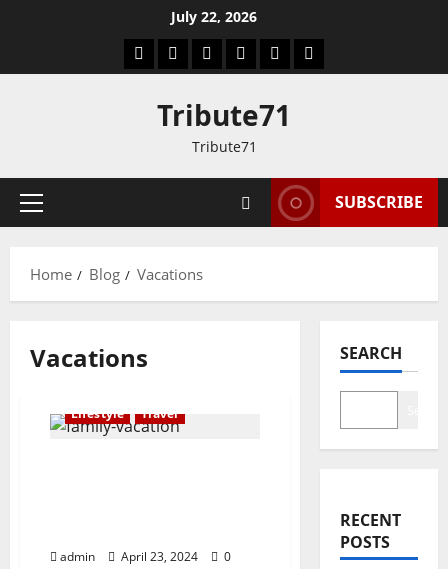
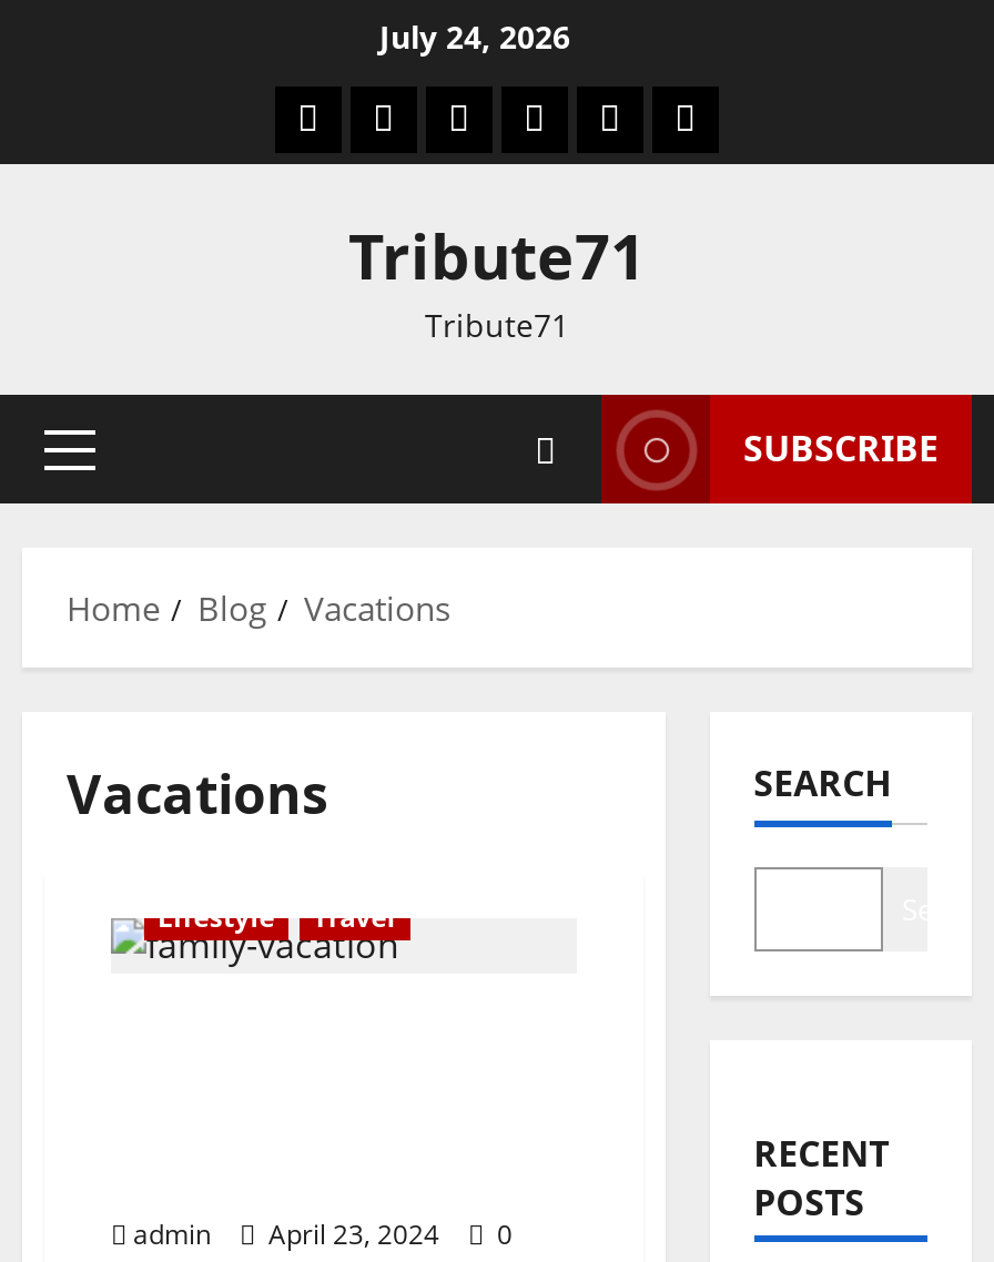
[171,7,257,26] July 22, 2026 -> [379,16,570,58] July 24, 2026

